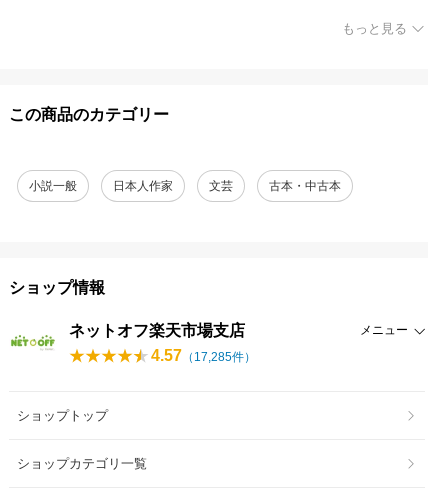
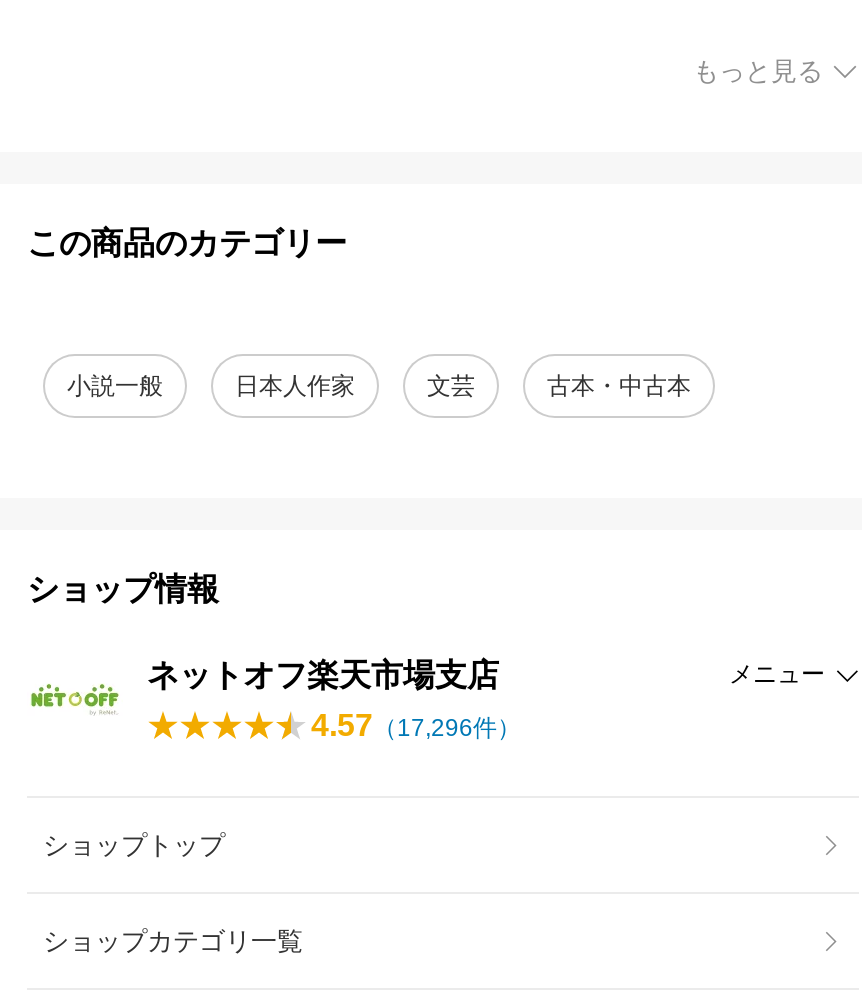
[151,347,256,364] 4.57（17,285件） -> [311,708,521,742] 4.57（17,296件）

